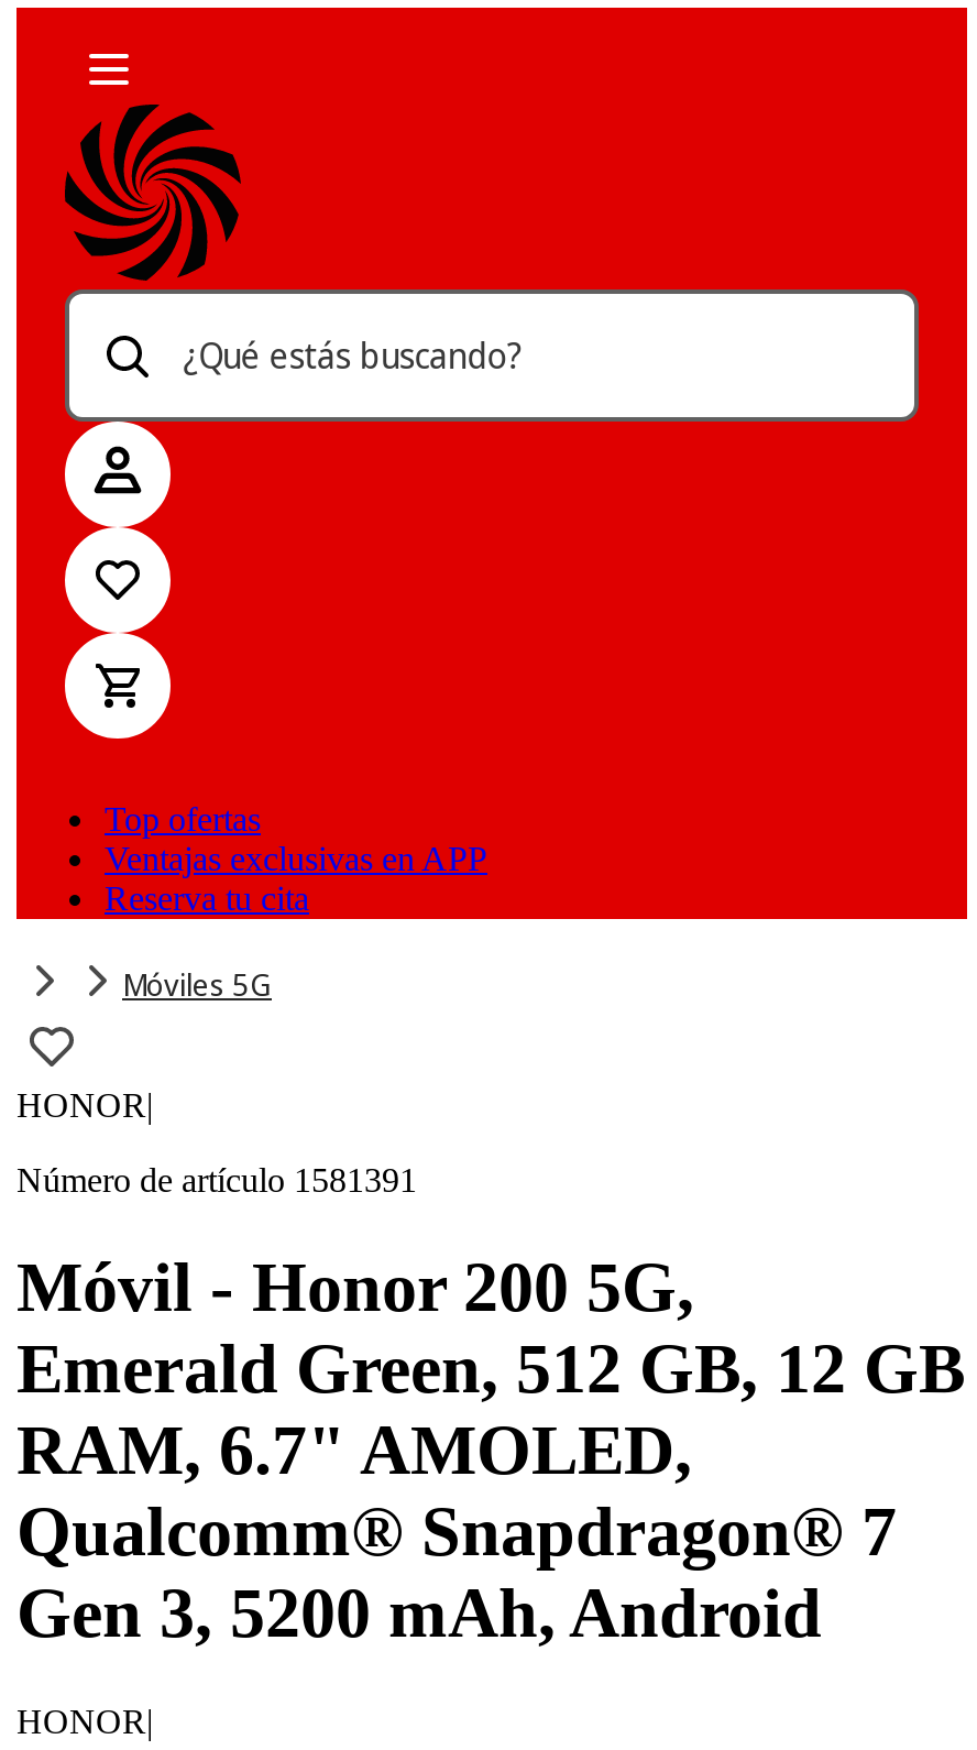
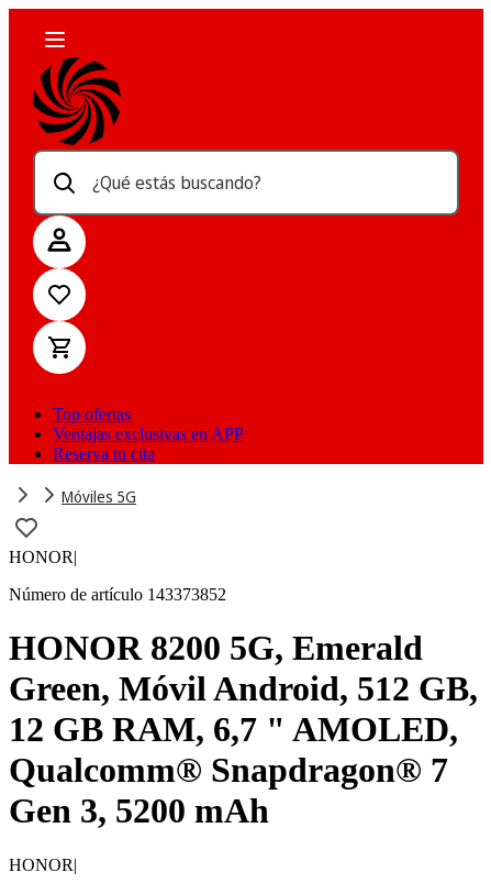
[17,1161,417,1199] Número de artículo 1581391 -> [9,585,226,604] Número de artículo 143373852
[17,1248,965,1490] Móvil - Honor 200 5G, | Emerald Green, 512 GB, 12 GB | RAM, 6.7" AMOLED, -> [9,628,478,749] HONOR 8200 5G, Emerald | Green, Móvil Android, 512 GB, | 12 GB RAM, 6,7 " AMOLED,
[17,1574,822,1653] Gen 3, 5200 mAh, Android -> [9,791,269,831] Gen 3, 5200 mAh

